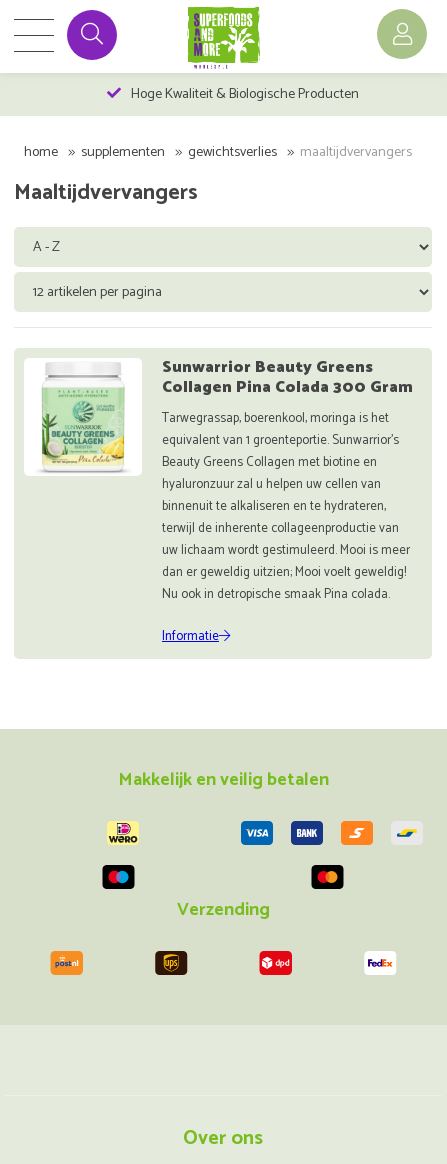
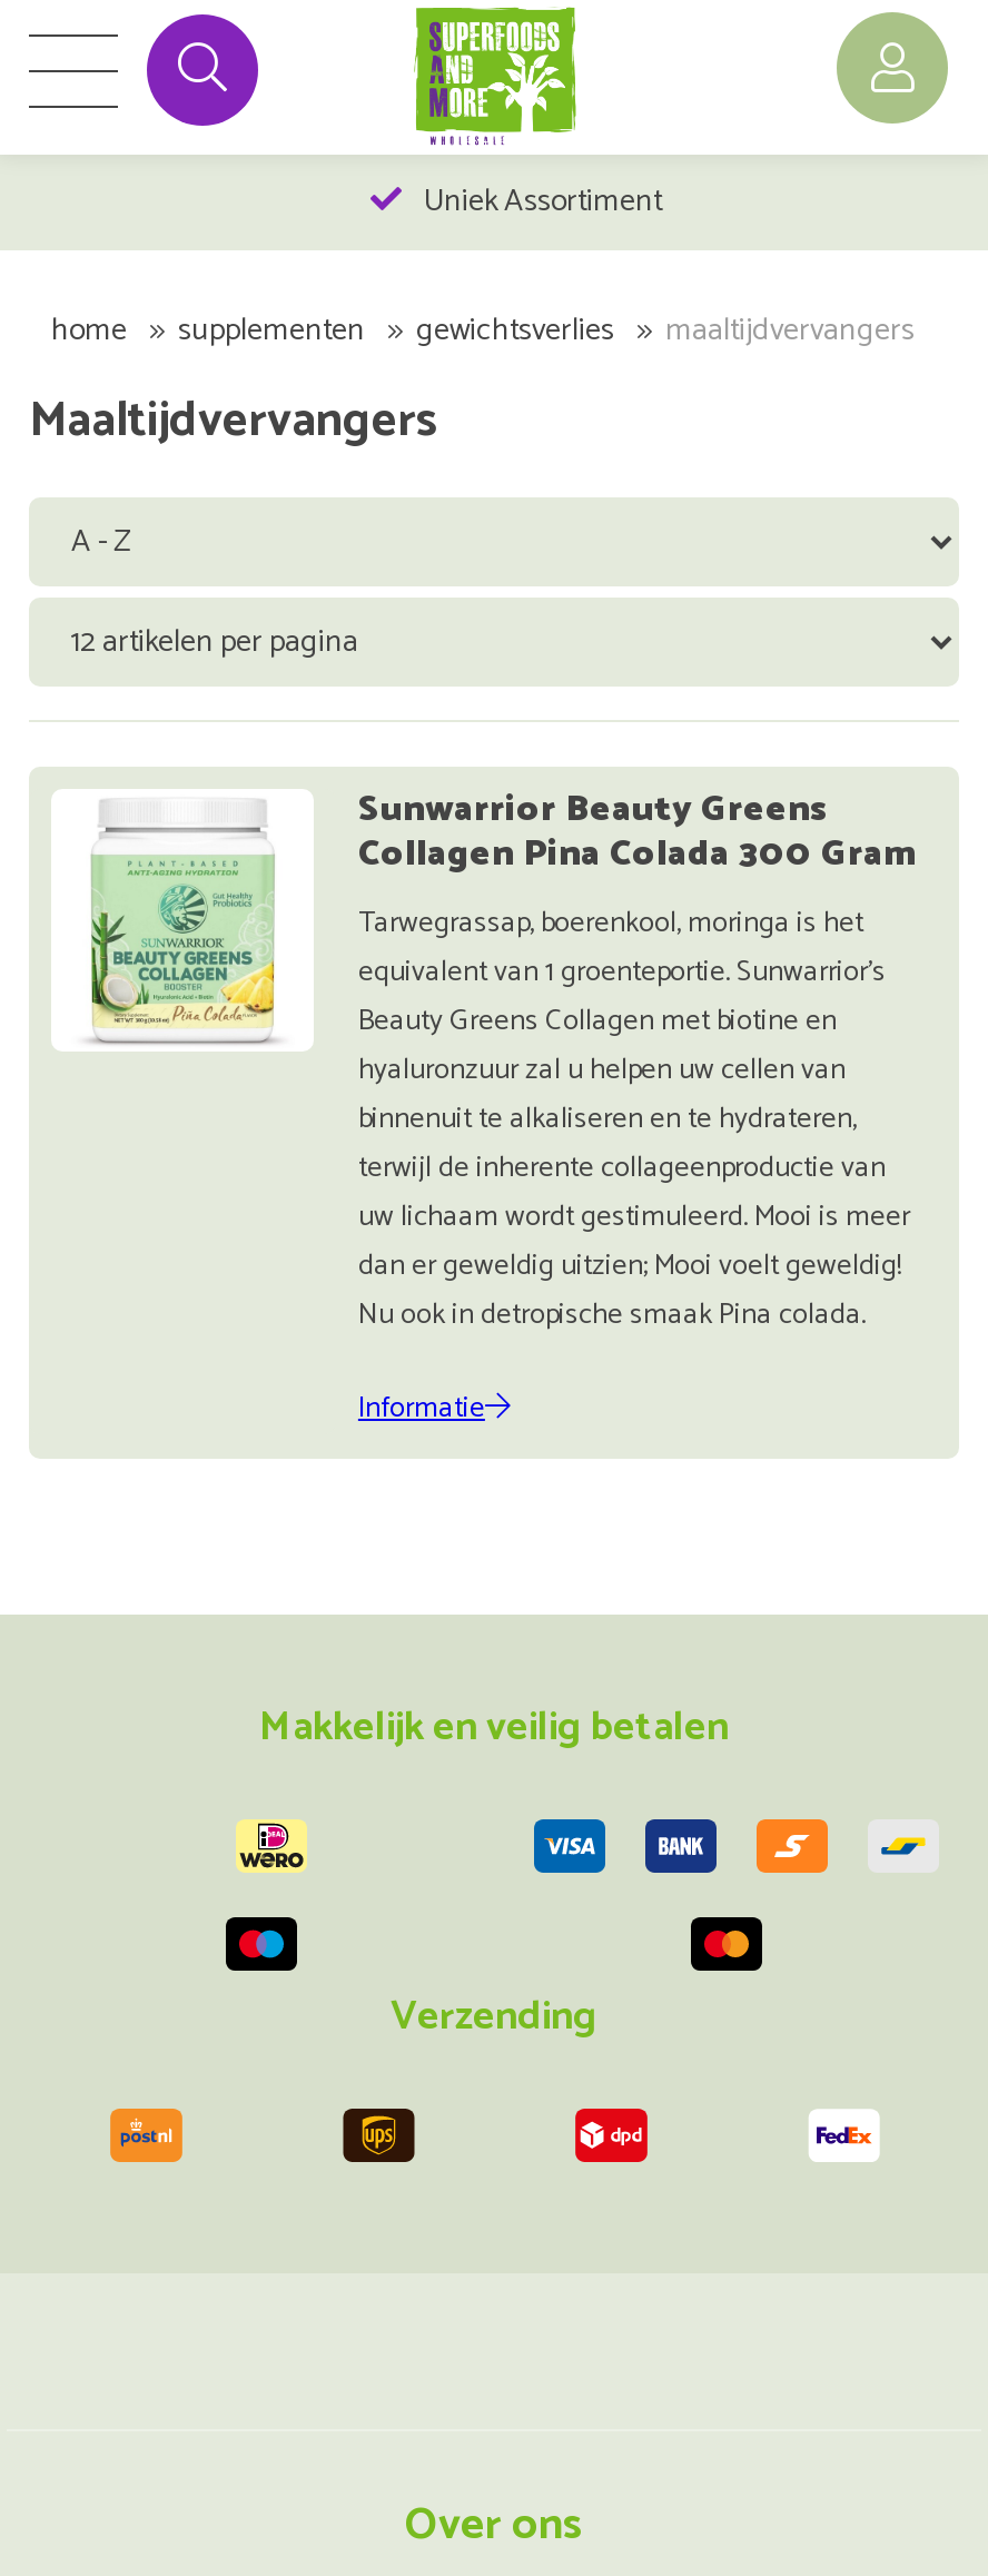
[131,83,359,106] Hoge Kwaliteit & Biologische Producten -> [424,177,662,228] Uniek Assortiment

